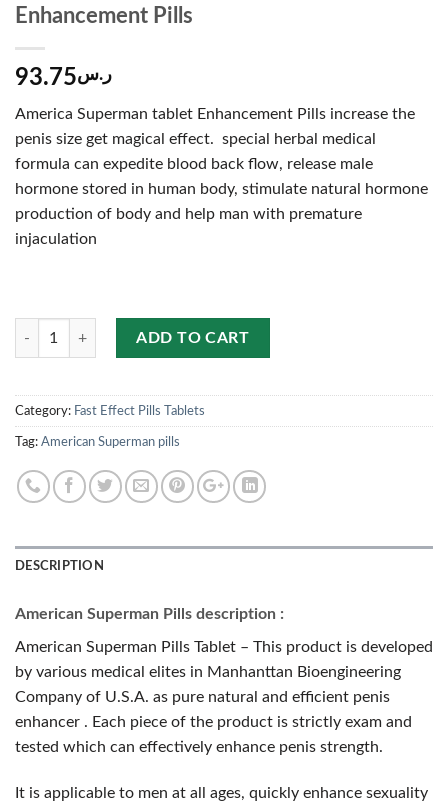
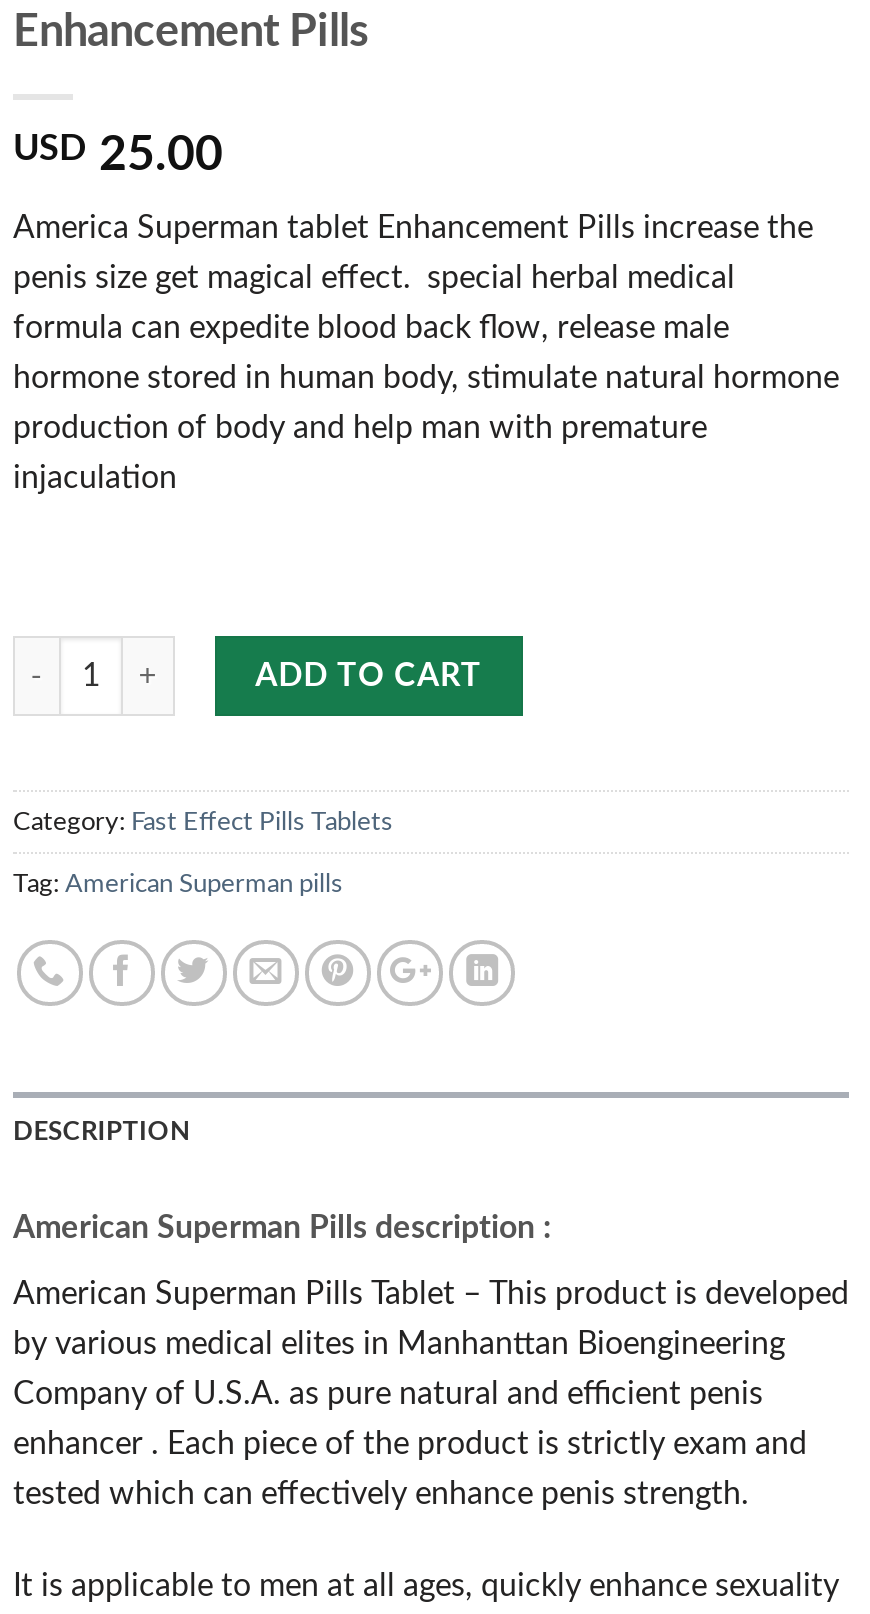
[15,66,112,90] ر.س 93.75 -> [13,131,223,179] USD 25.00

